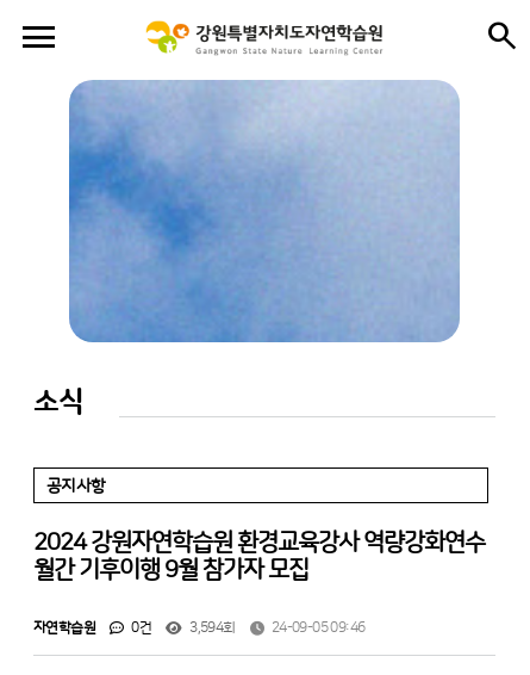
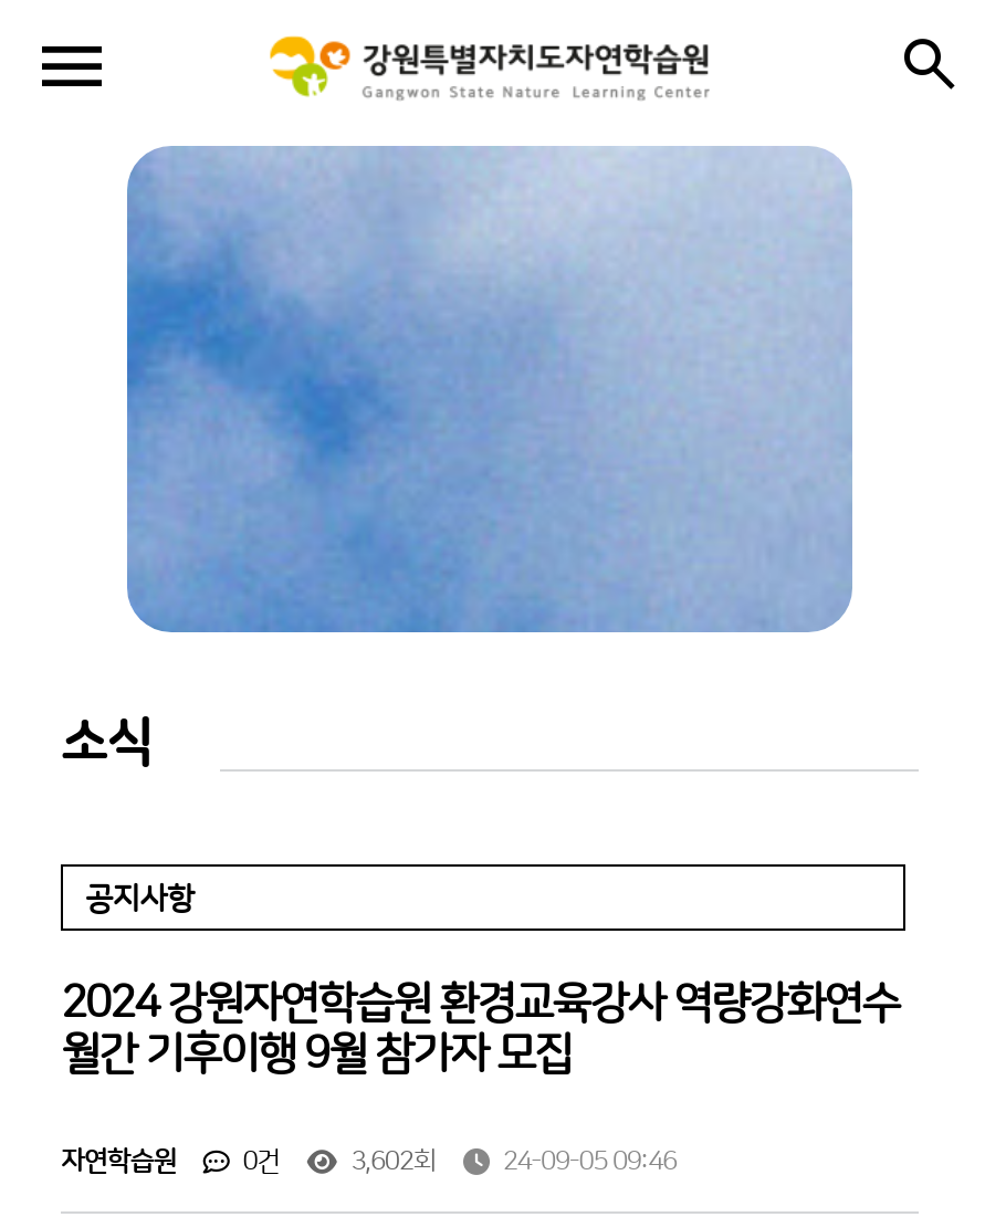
[187,620,235,636] 3,594회 -> [346,1147,436,1176] 3,602회

